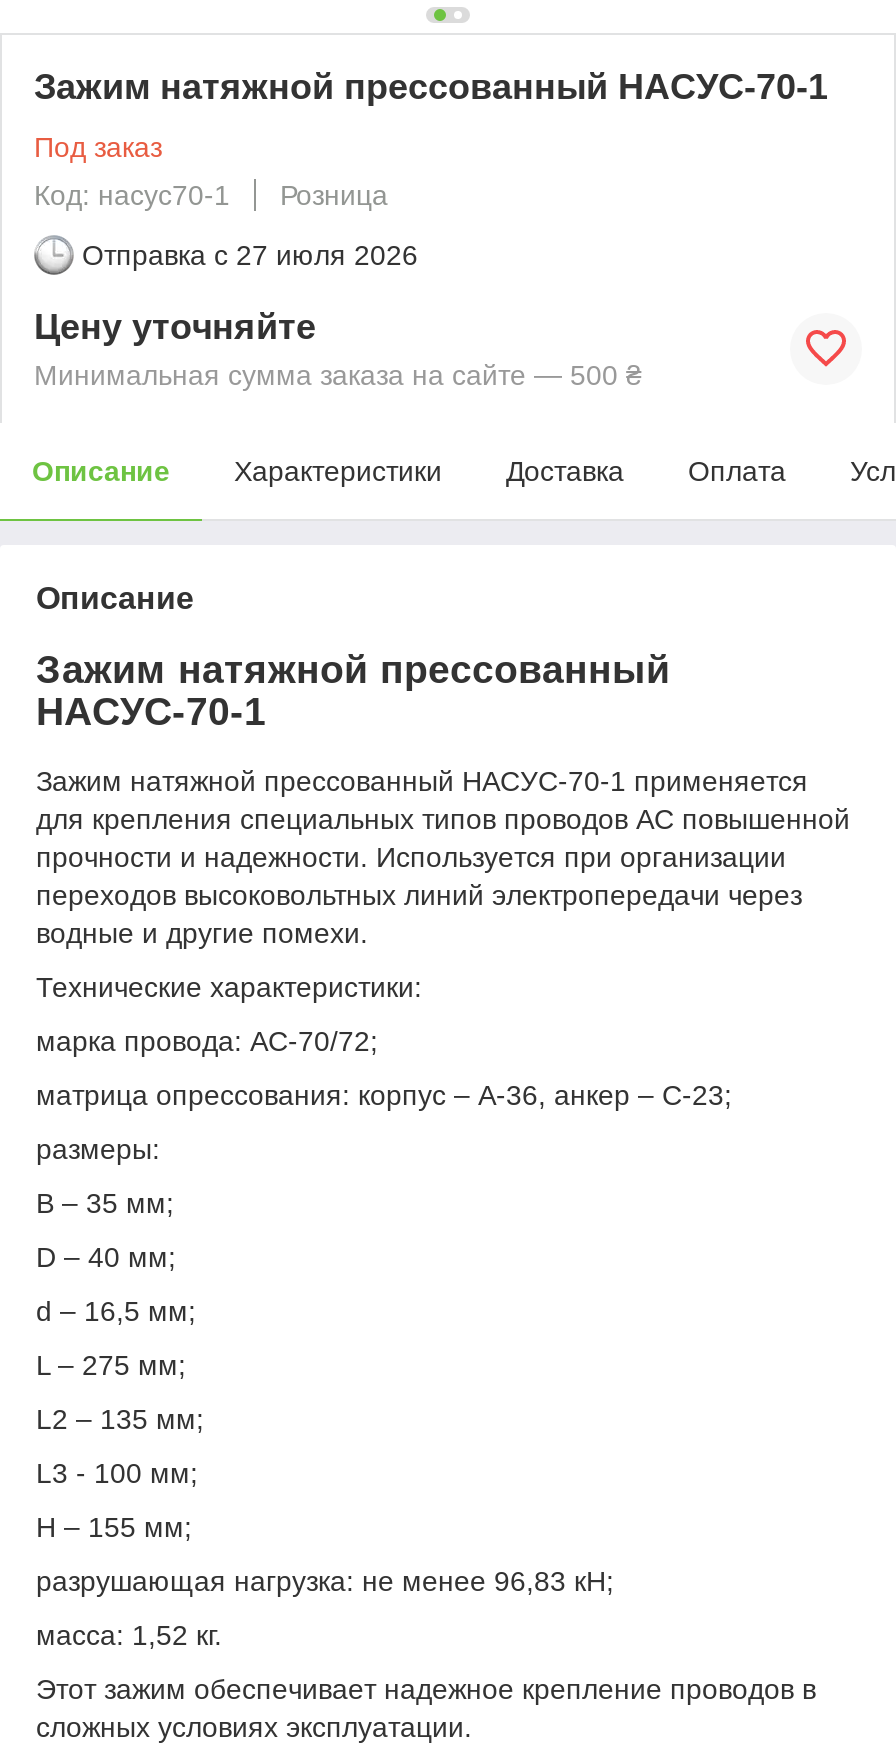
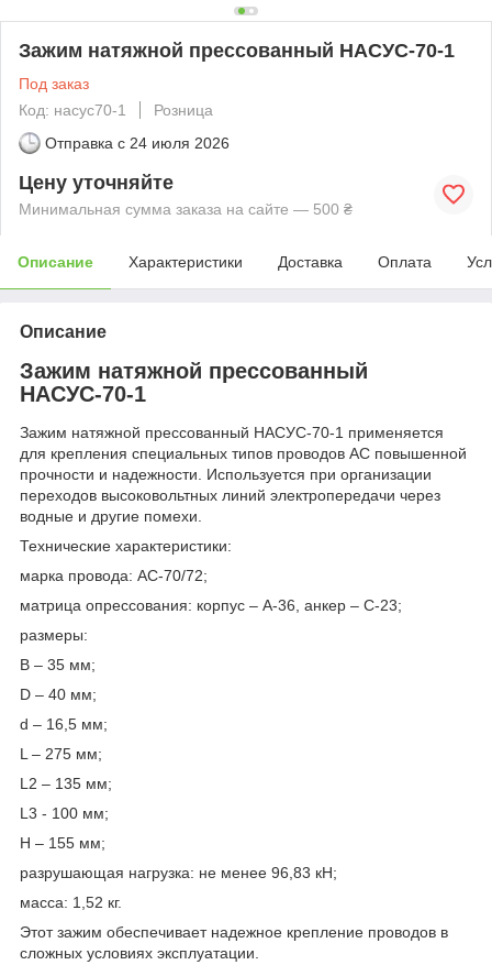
[82,239,418,271] Отправка с 27 июля 2026 -> [45,134,230,152] Отправка с 24 июля 2026

